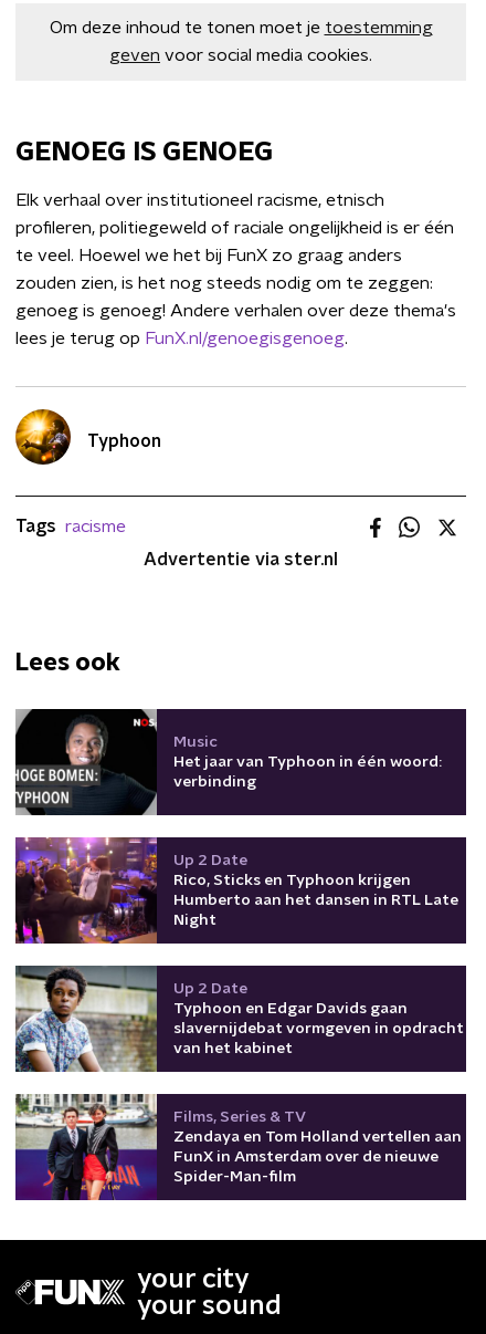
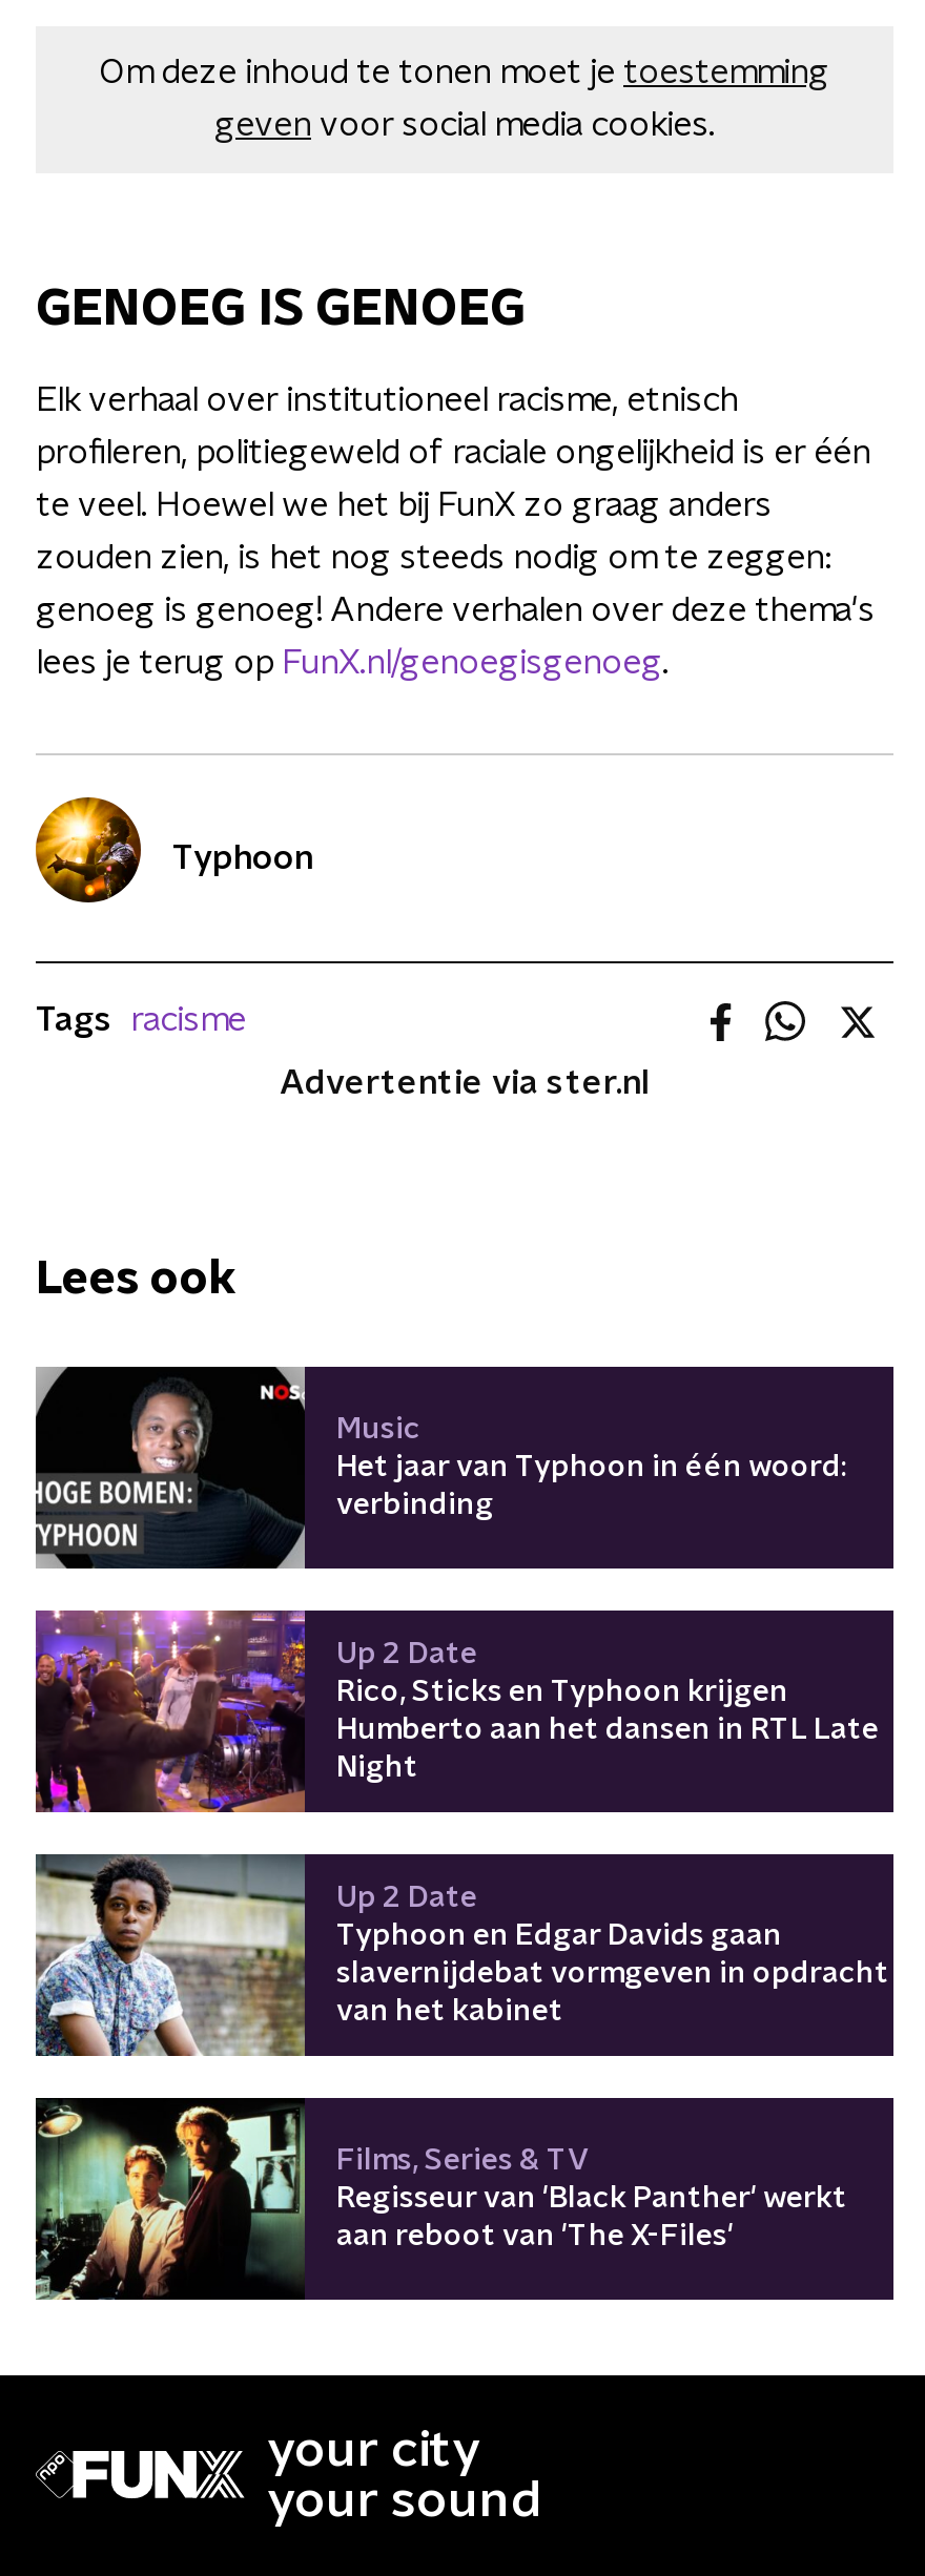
[15,1093,462,1201] [image] | Zendaya en Tom Holland vertellen aan | FunX in Amsterdam over de nieuwe | Spider-Man-film -> [34,2096,847,2302] [image] | Regisseur van 'Black Panther' werkt | aan reboot van 'The X-Files'

